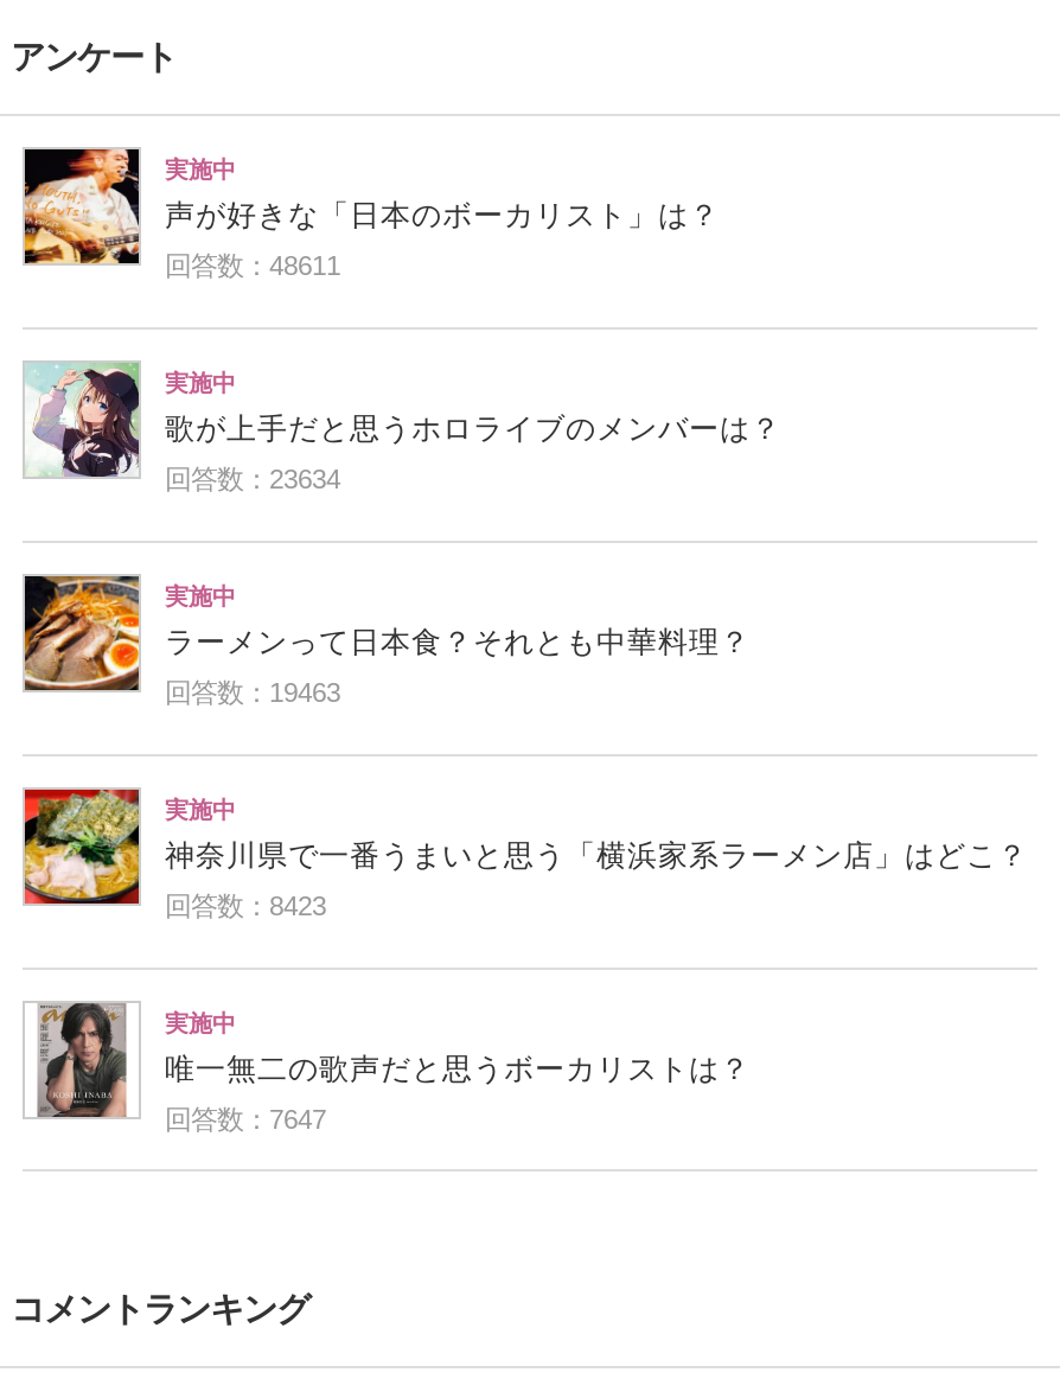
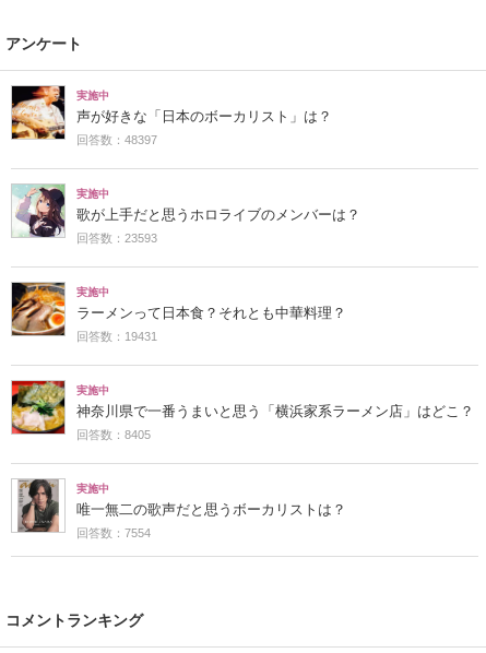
[165,251,340,280] 回答数：48611 -> [76,133,157,146] 回答数：48397
[165,465,340,493] 回答数：23634 -> [76,231,157,244] 回答数：23593
[165,678,340,706] 回答数：19463 -> [76,330,157,343] 回答数：19431
[165,891,326,920] 回答数：8423 -> [76,428,151,441] 回答数：8405
[165,1105,326,1133] 回答数：7647 -> [76,526,151,539] 回答数：7554

